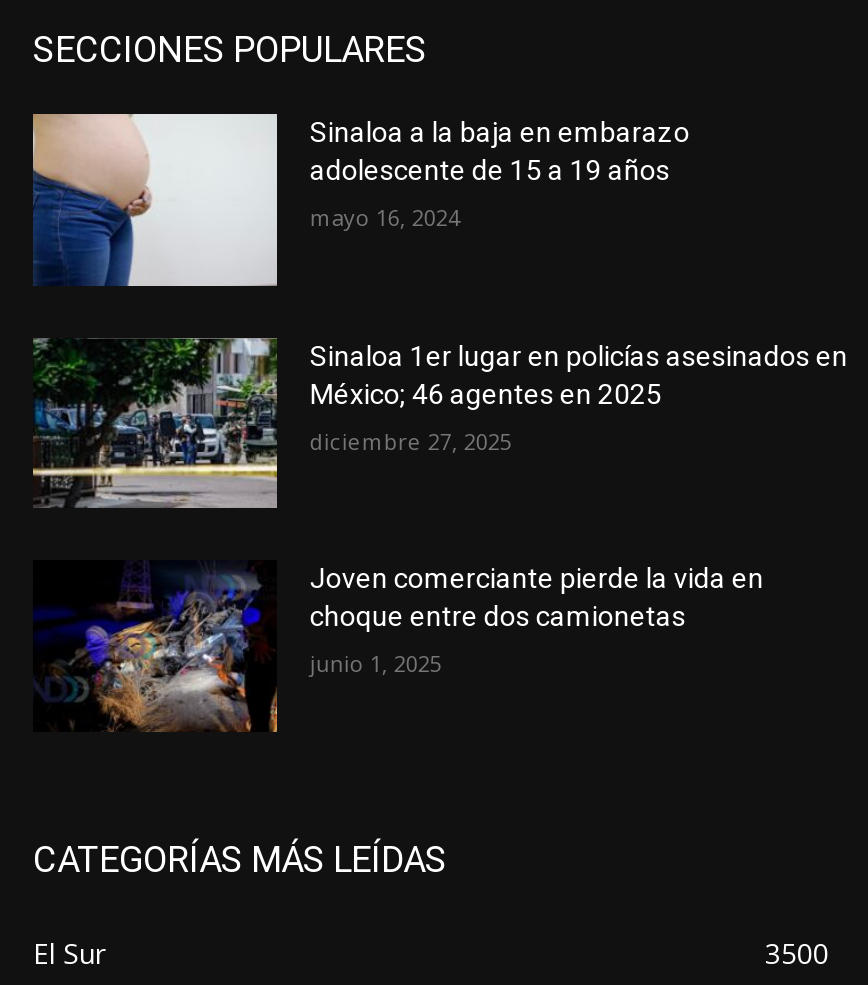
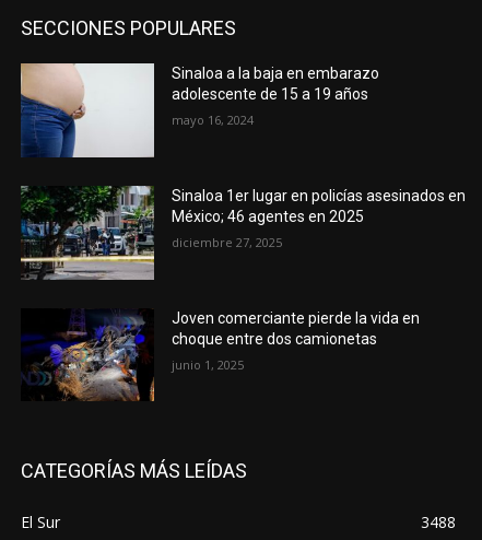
[765,934,829,972] 3500 -> [421,512,456,533] 3488

